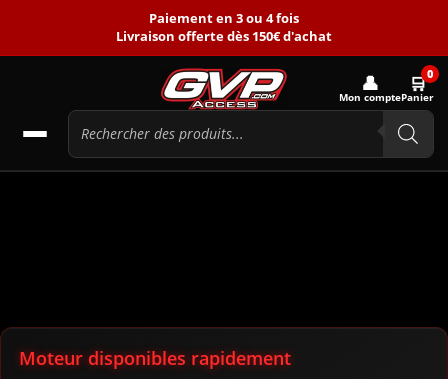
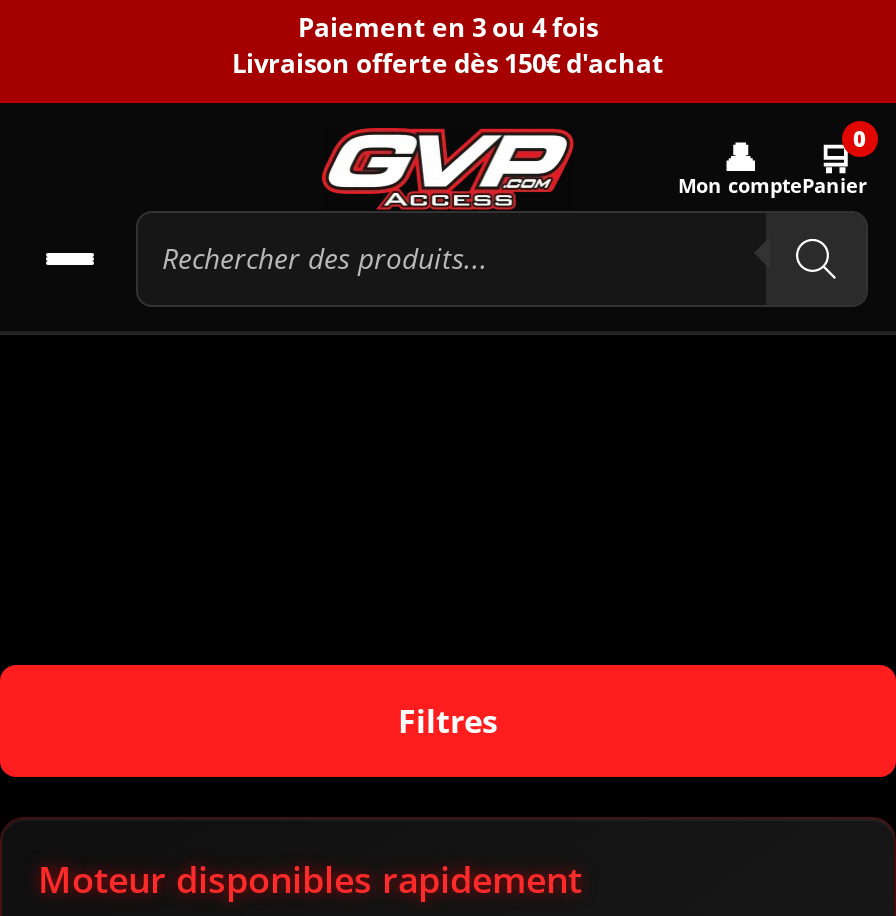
none -> [398,699,498,743] Filtres

